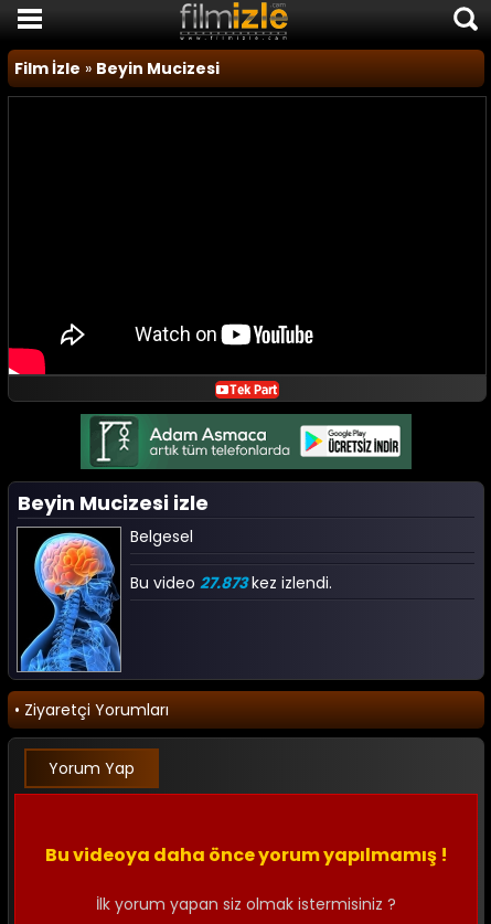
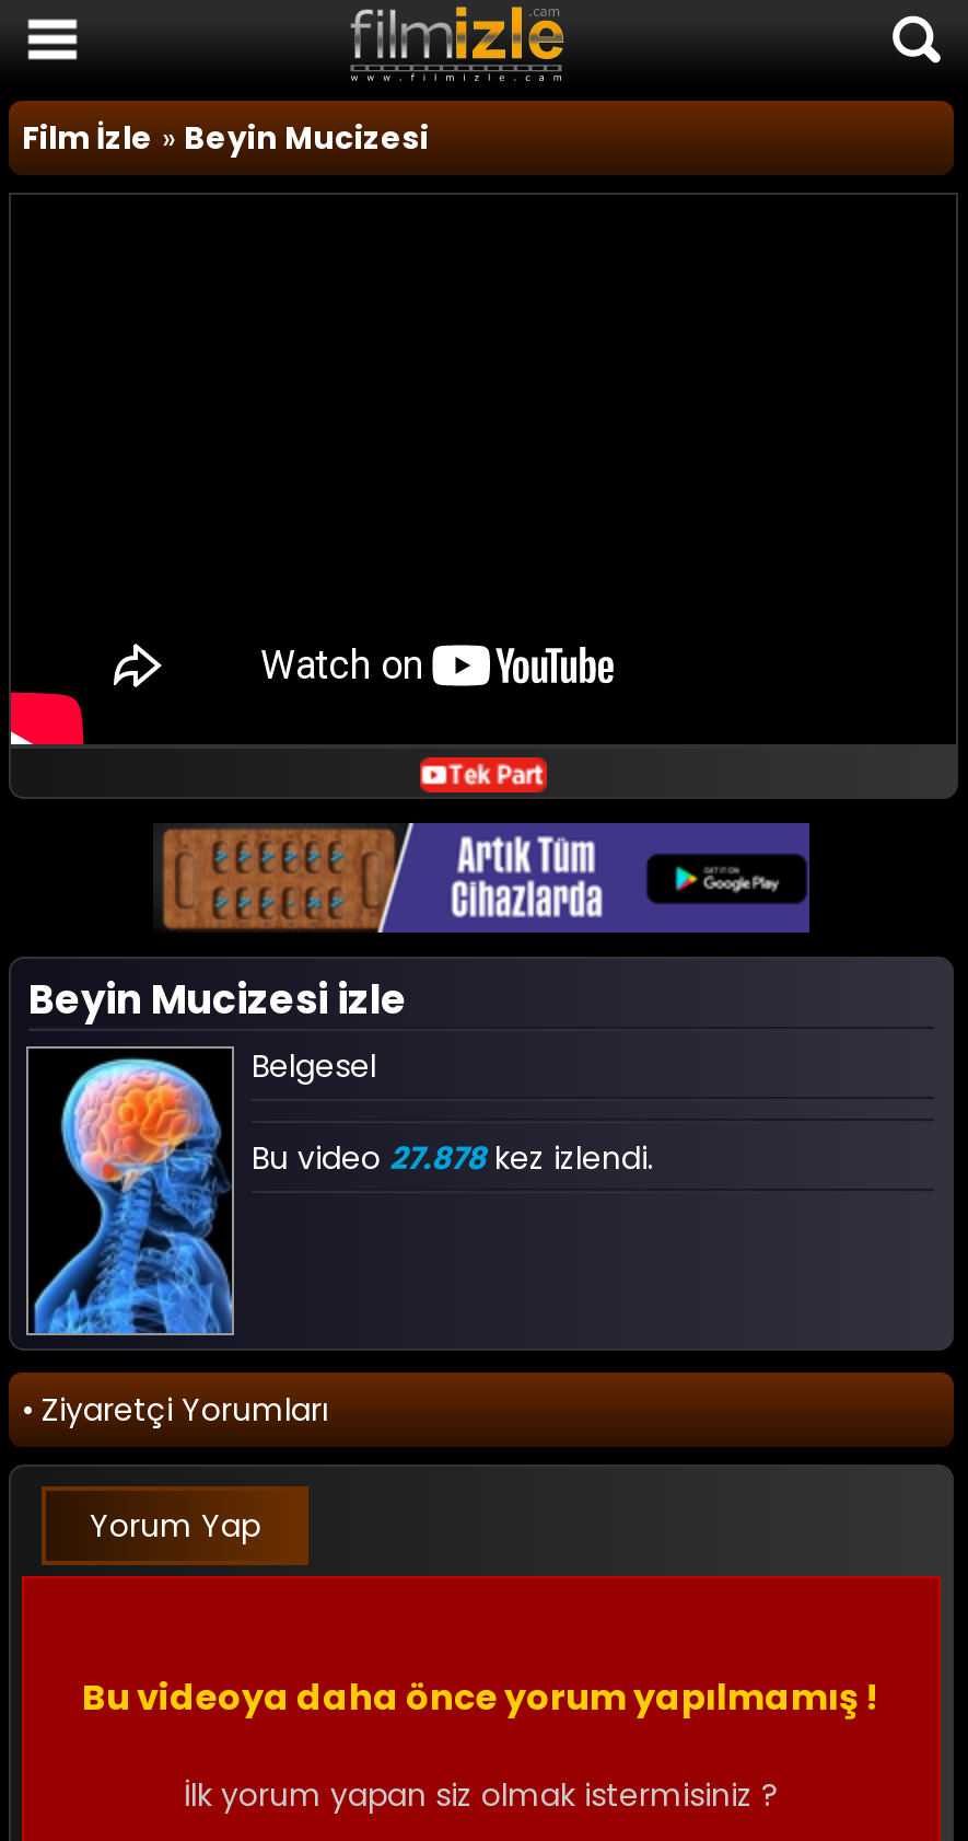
[81,414,412,469] [image] -> [155,823,809,933] [image]
[130,572,332,594] Bu video 27.873 kez izlendi. -> [252,1136,654,1180] Bu video 27.878 kez izlendi.

